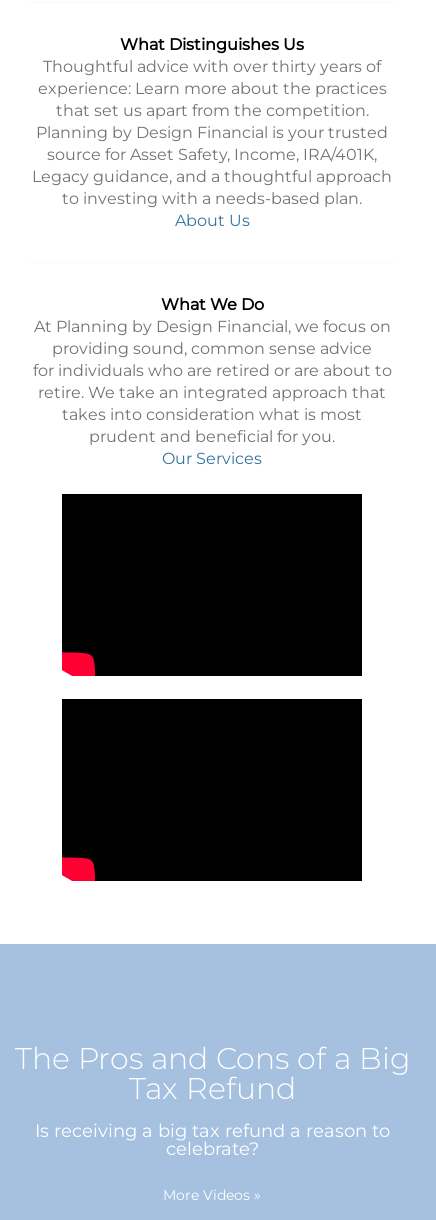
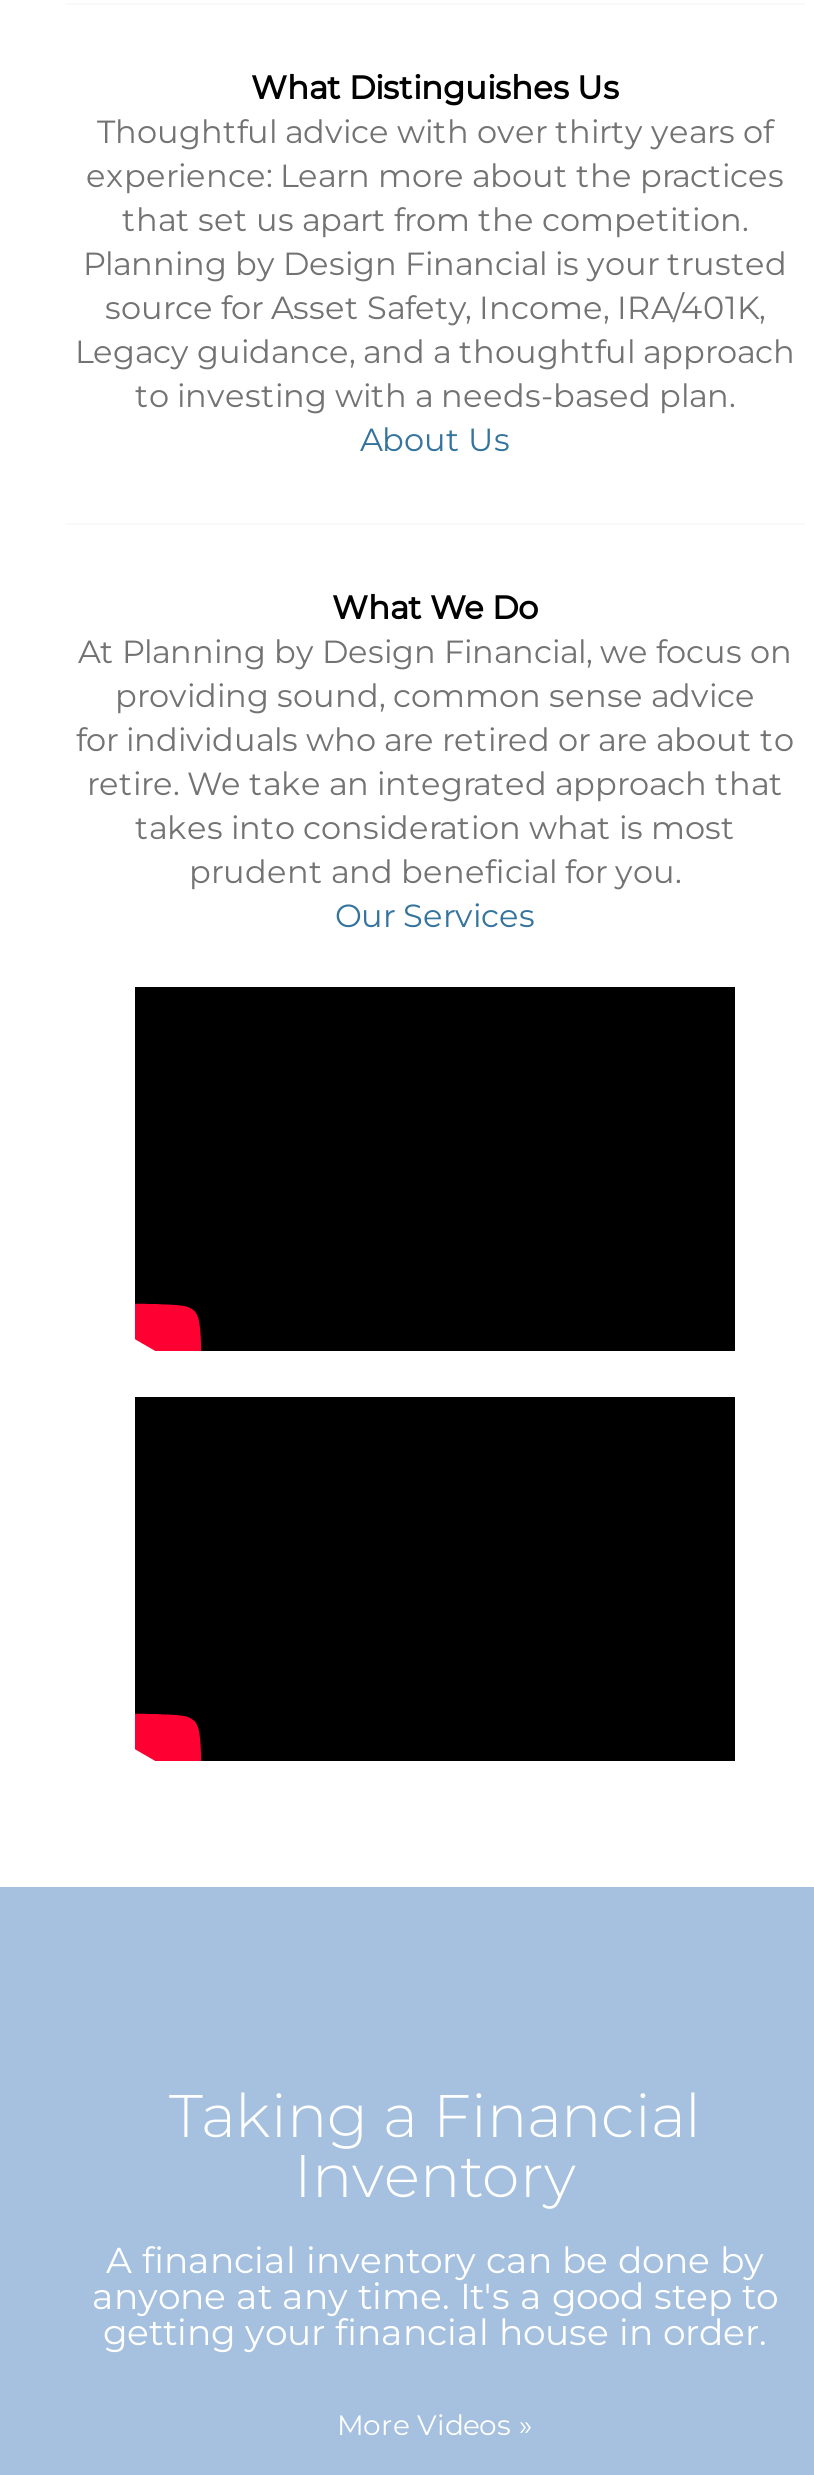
[14,1040,409,1160] The Pros and Cons of a Big | Tax Refund | Is receiving a big tax refund a reason to | celebrate? -> [92,2078,778,2354] Taking a Financial | Inventory | A financial inventory can be done by | anyone at any time. It's a good step to | getting your financial house in order.

